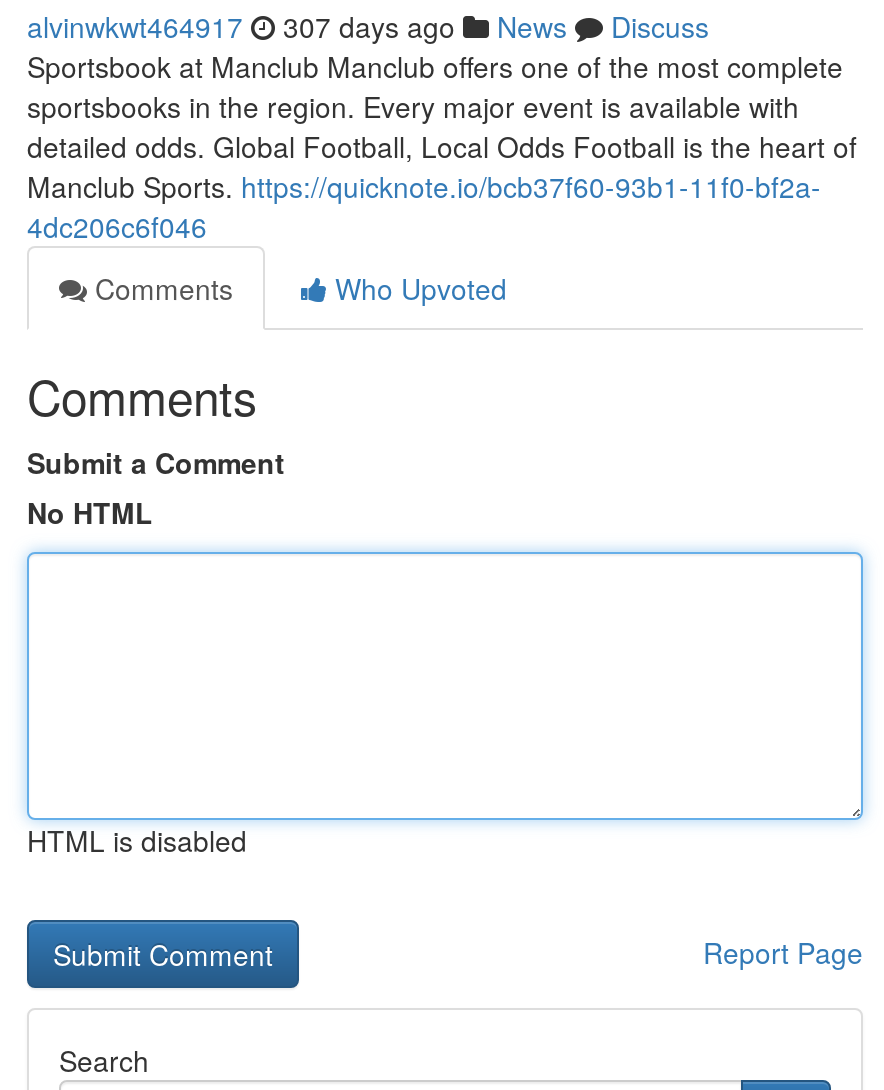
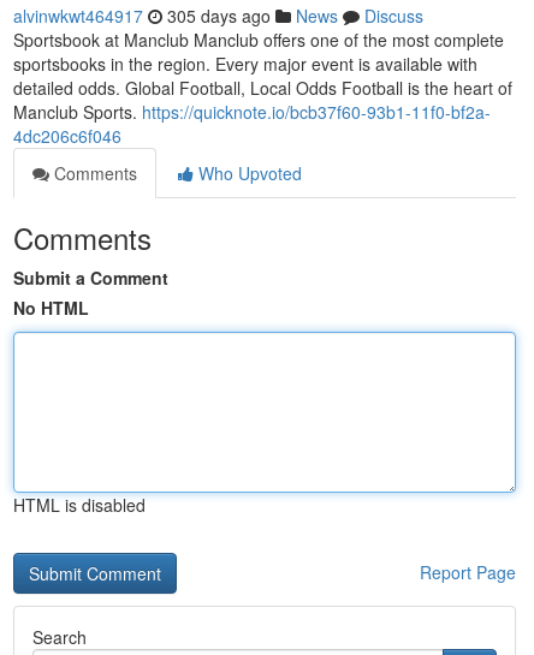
[27,6,709,46] alvinwkwt464917 307 days ago News Discuss -> [13,4,423,28] alvinwkwt464917 305 days ago News Discuss

